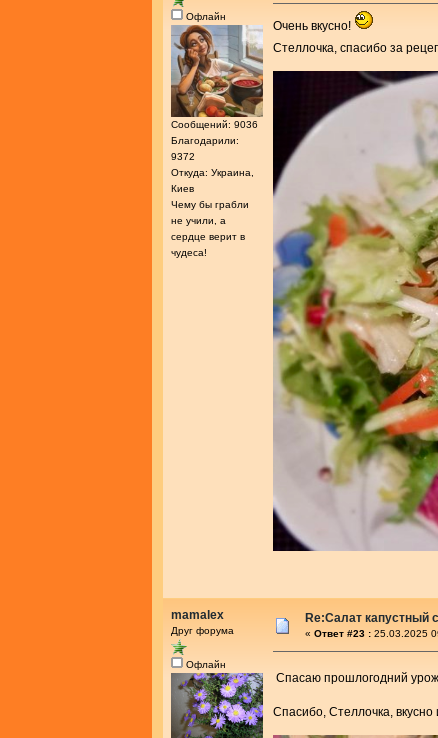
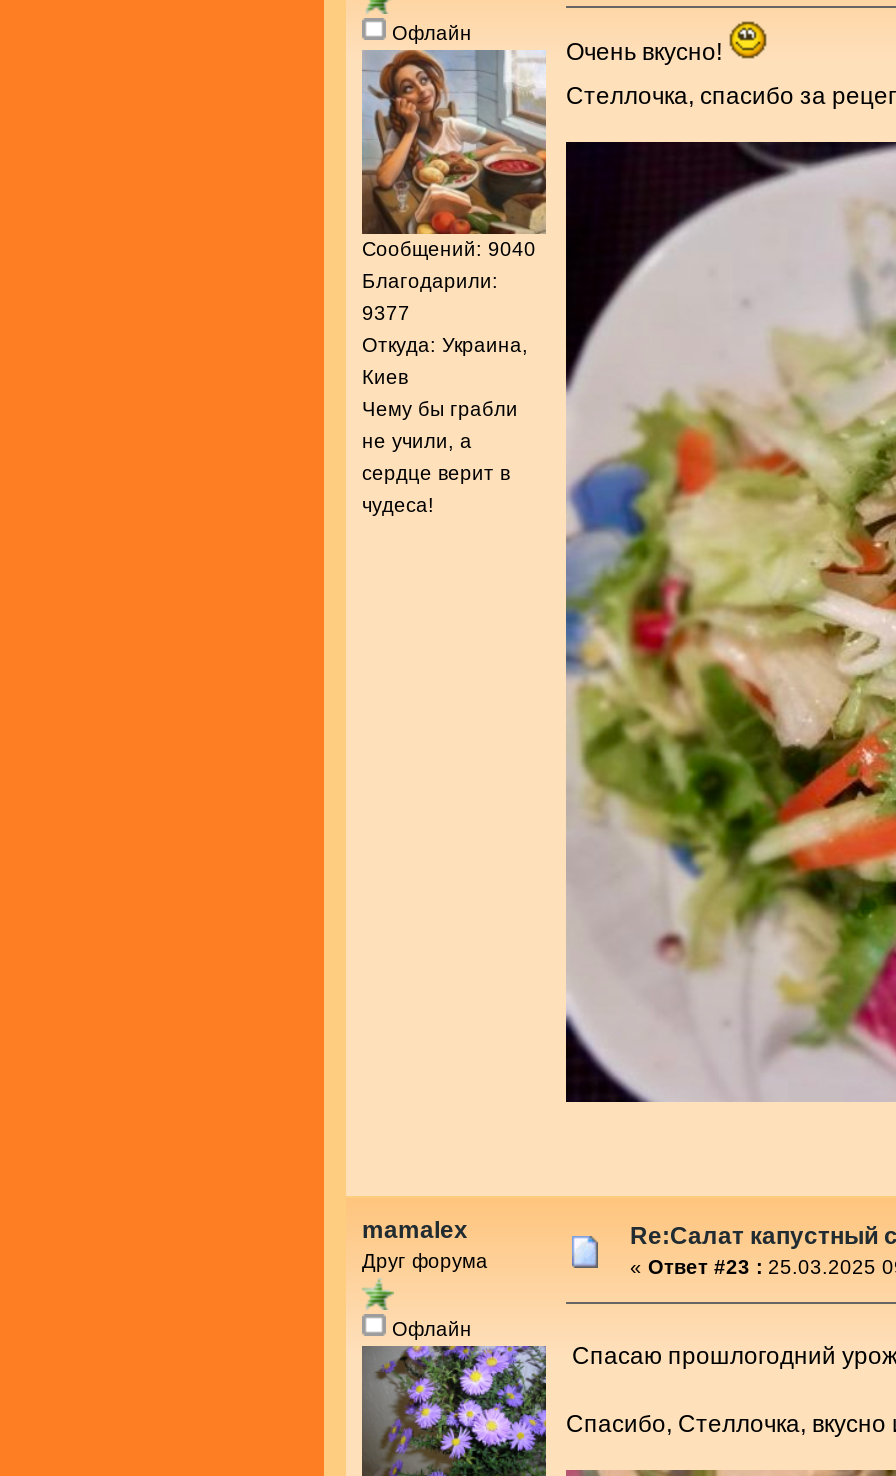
[171,119,258,130] Сообщений: 9036 -> [362,237,536,259] Сообщений: 9040
[171,151,195,162] 9372 -> [362,301,410,323] 9377

